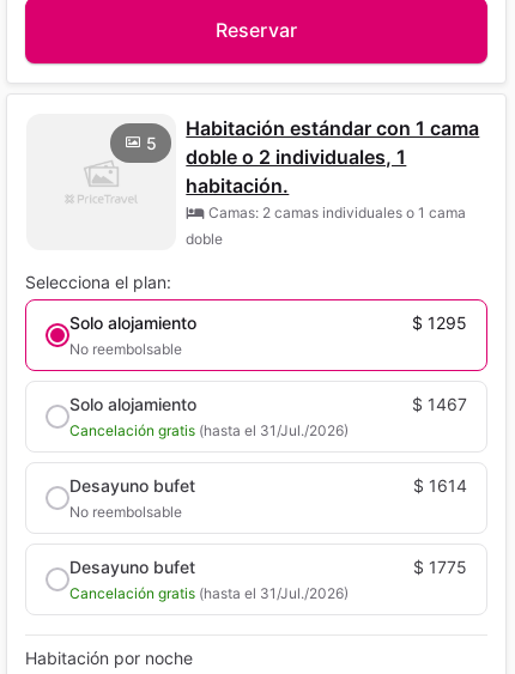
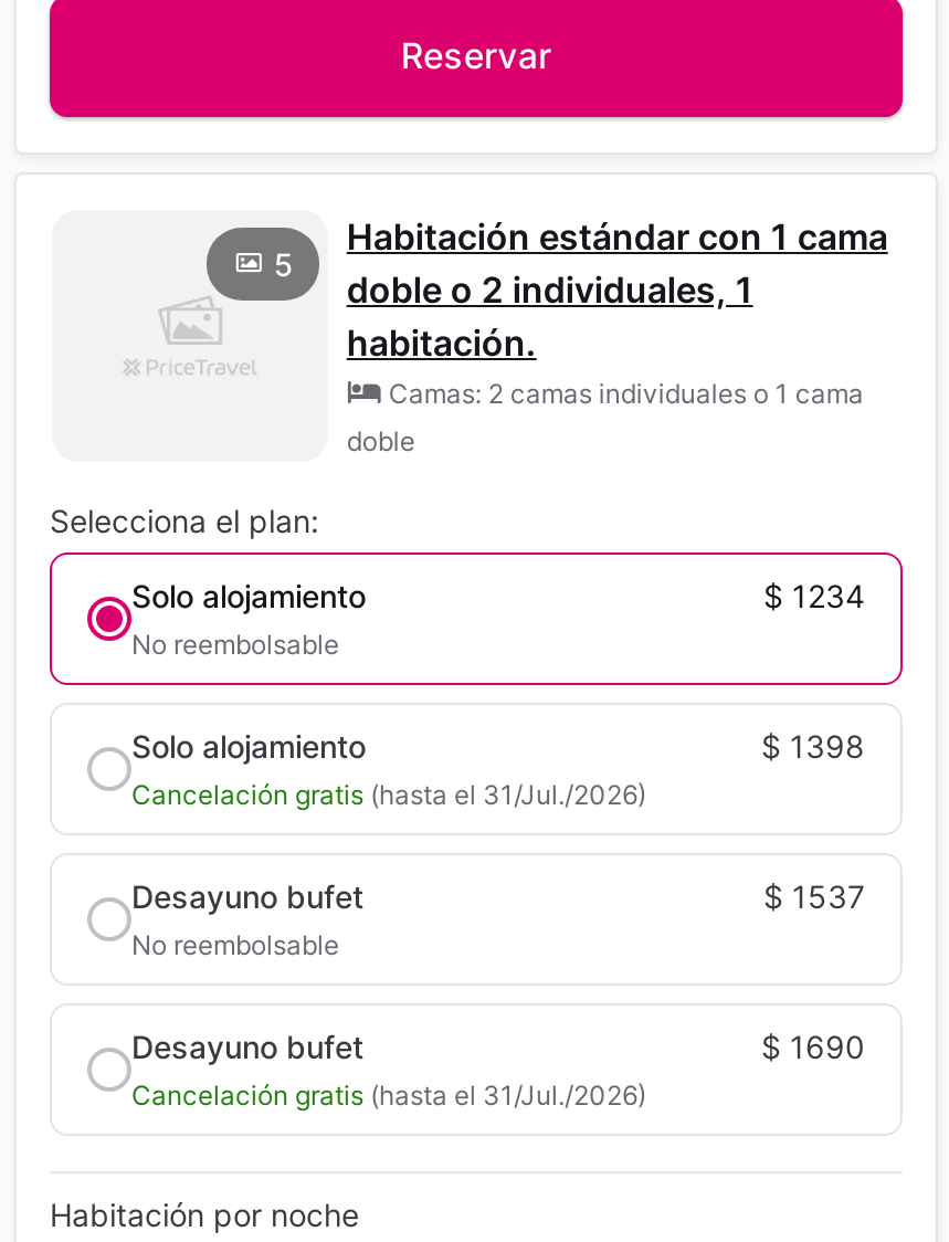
[412,312,467,332] $ 1295 -> [763,576,865,613] $ 1234
[412,393,467,414] $ 1467 -> [761,726,865,764] $ 1398
[413,475,467,495] $ 1614 -> [763,876,865,914] $ 1537
[413,556,467,577] $ 1775 -> [761,1027,865,1064] $ 1690

